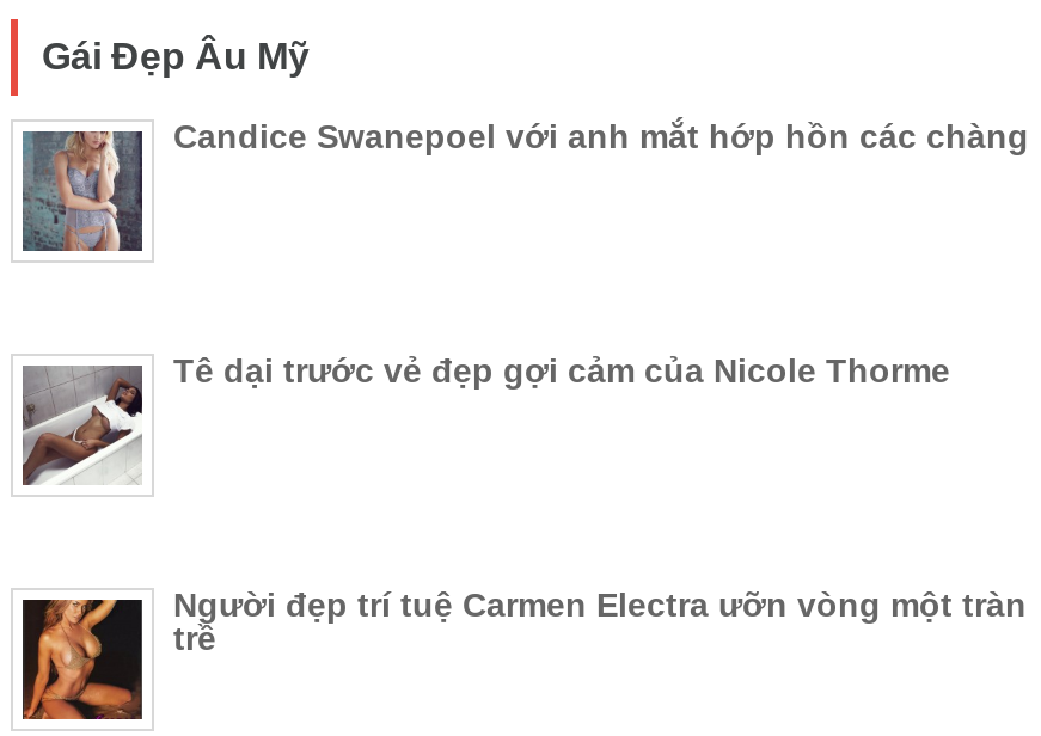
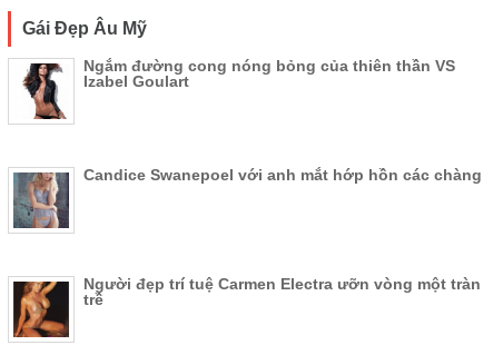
none -> [22,57,455,120] [image] | Ngắm đường cong nóng bỏng của thiên thần VS | Izabel Goulart
moved [20,117,1029,256] -> [12,166,482,230]: [image] | Candice Swanepoel với anh mắt hớp hồn các chàng
[23,351,950,485] [image] | Tê dại trước vẻ đẹp gợi cảm của Nicole Thorme -> none

